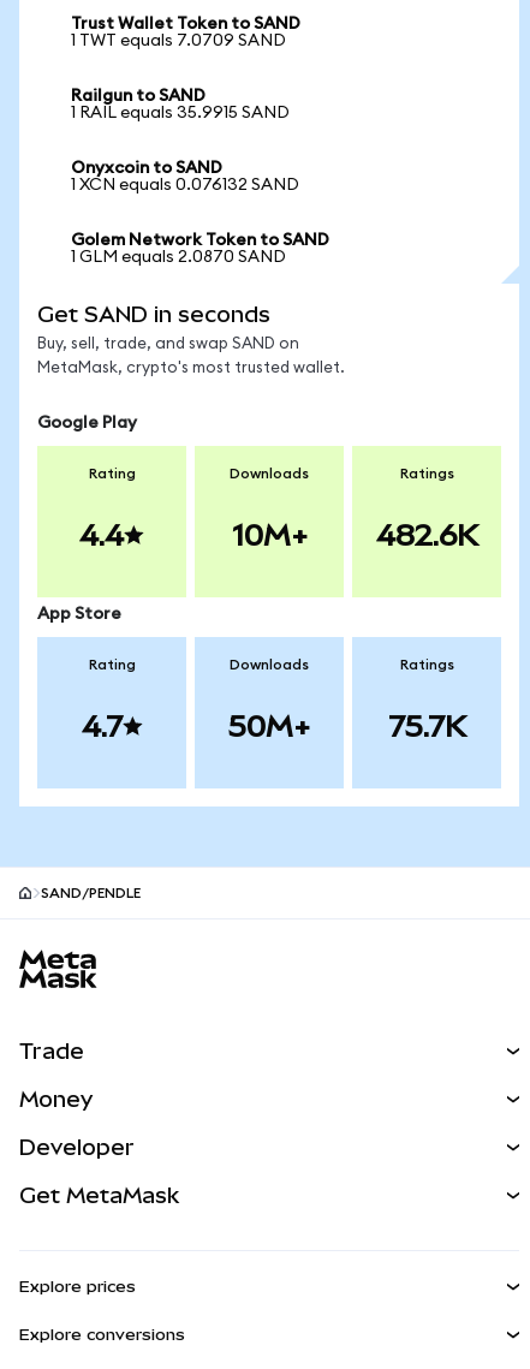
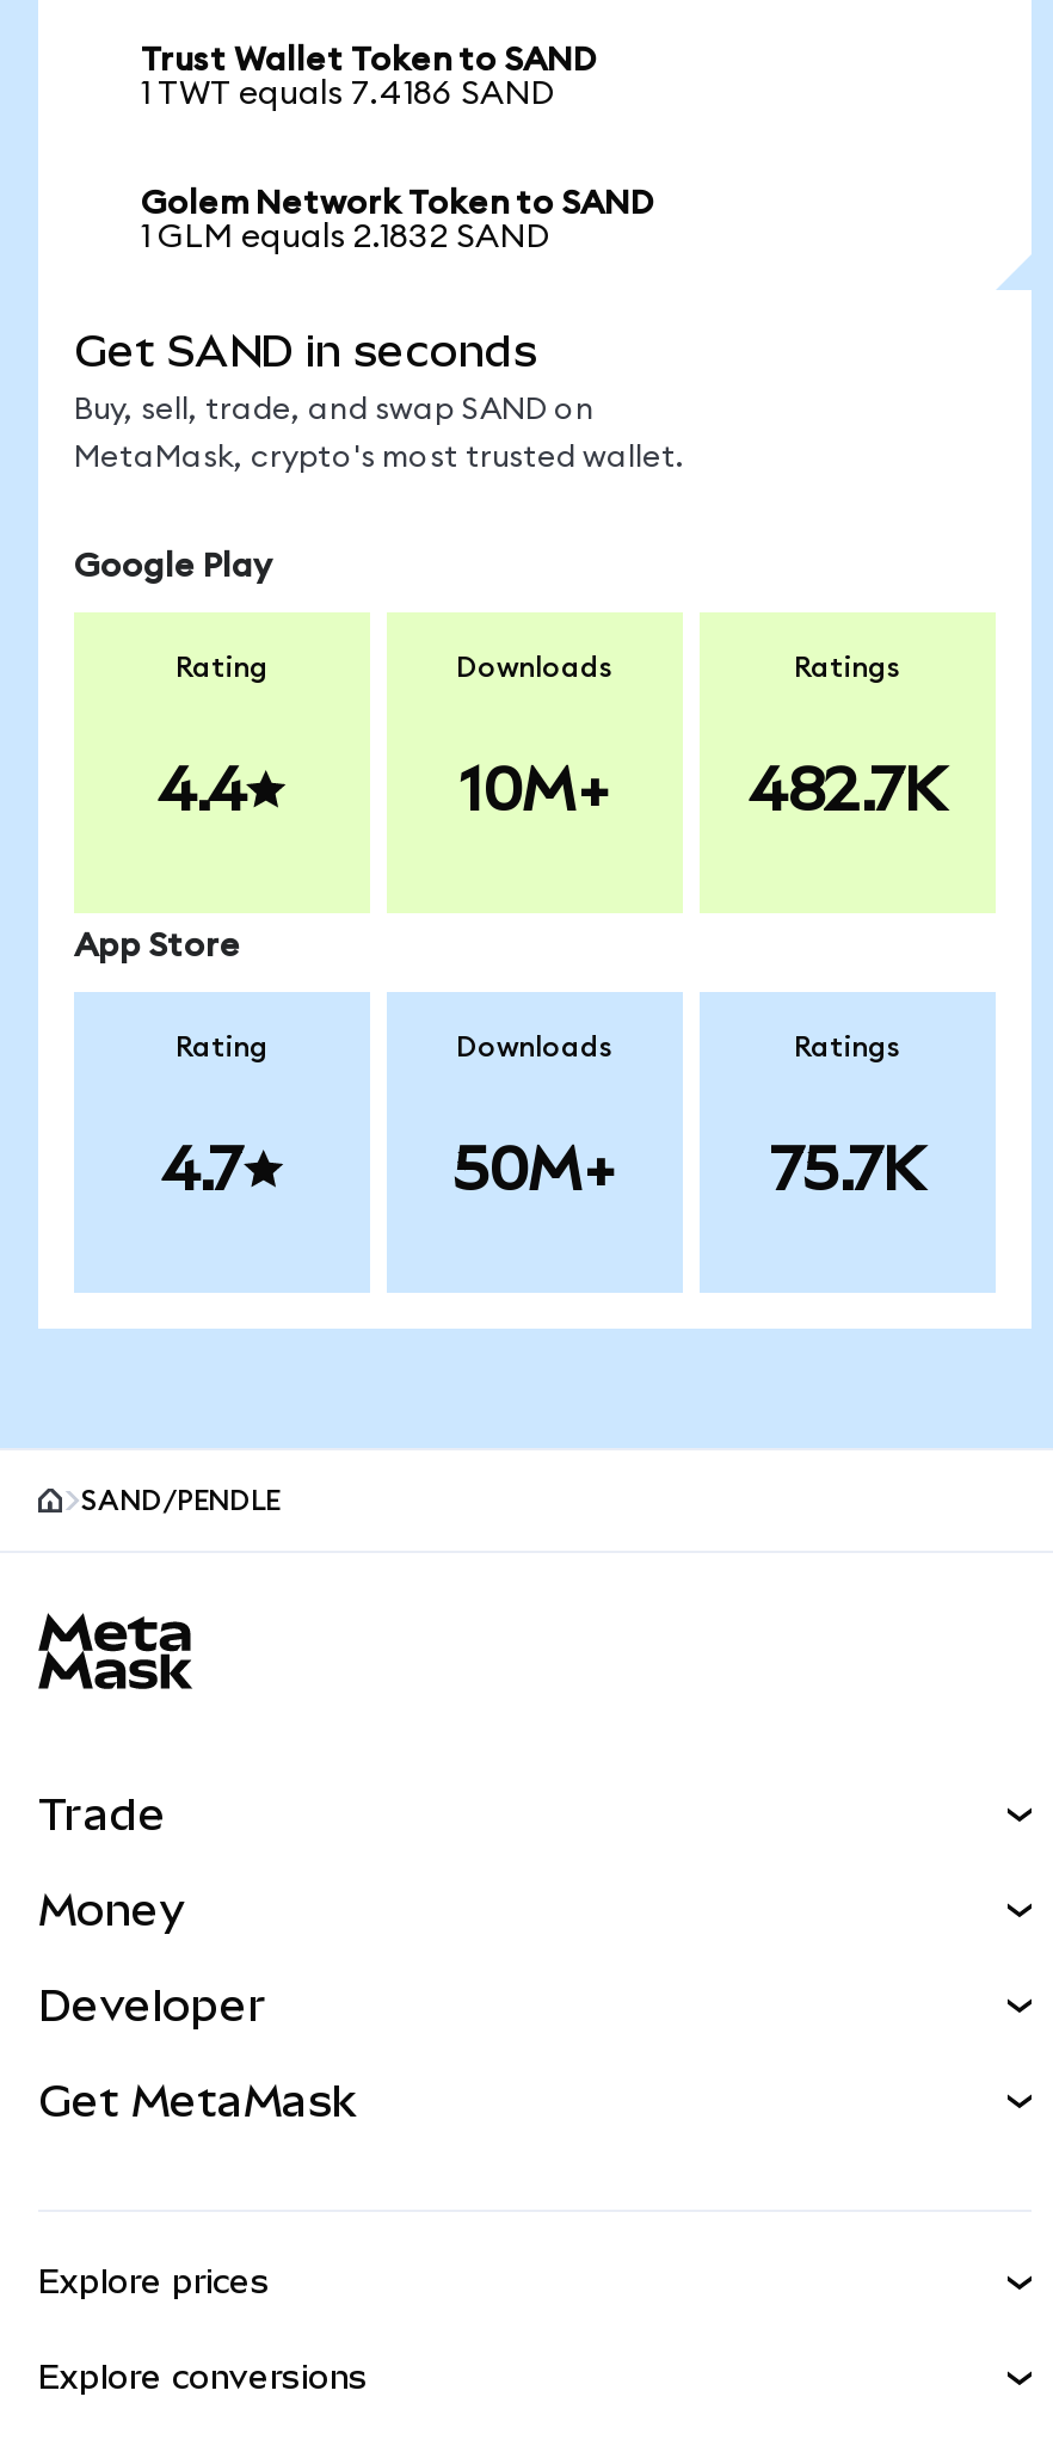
[71,32,299,194] 1 TWT equals 7.0709 SAND | Railgun to SAND | 1 RAIL equals 35.9915 SAND | Onyxcoin to SAND | 1 XCN equals 0.076132 SAND -> [141,78,556,111] 1 TWT equals 7.4186 SAND
[71,249,286,266] 1 GLM equals 2.0870 SAND -> [141,221,552,254] 1 GLM equals 2.1832 SAND
[376,518,478,552] 482.6K -> [749,756,947,822] 482.7K

